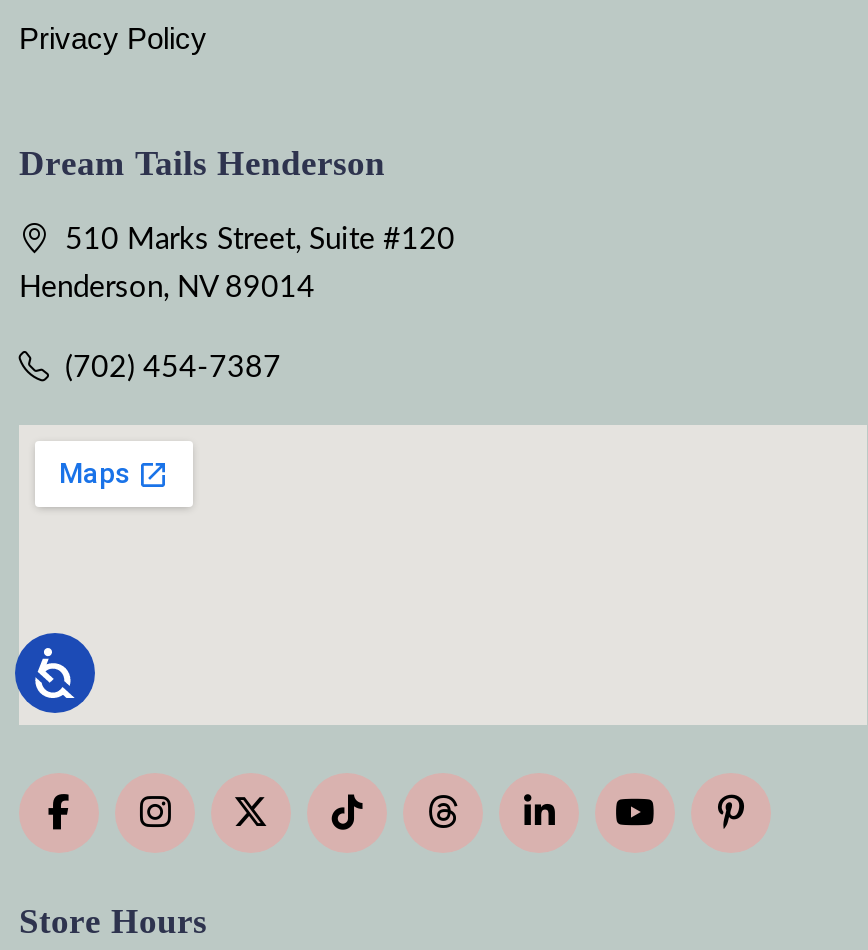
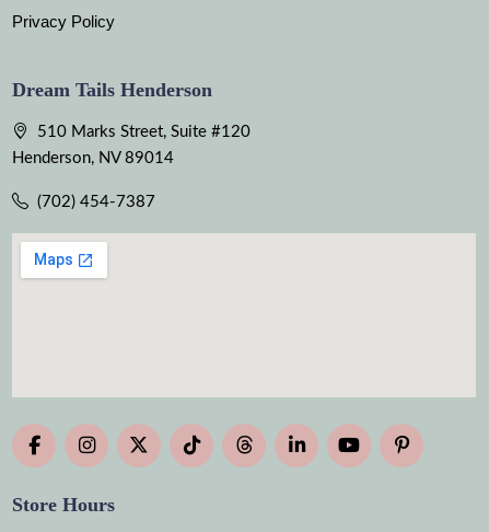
[13,631,97,715] [image] -> none

